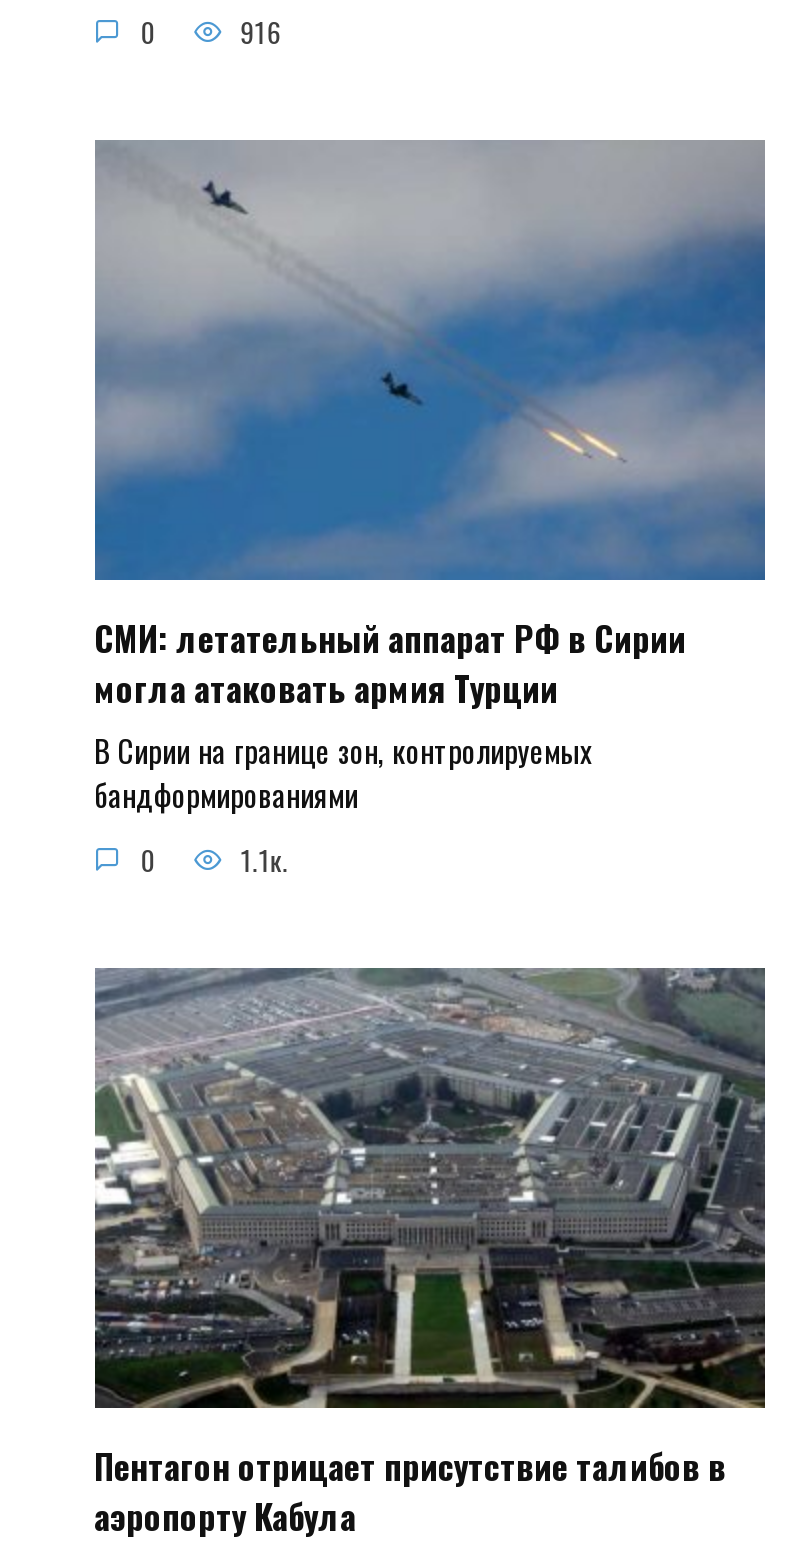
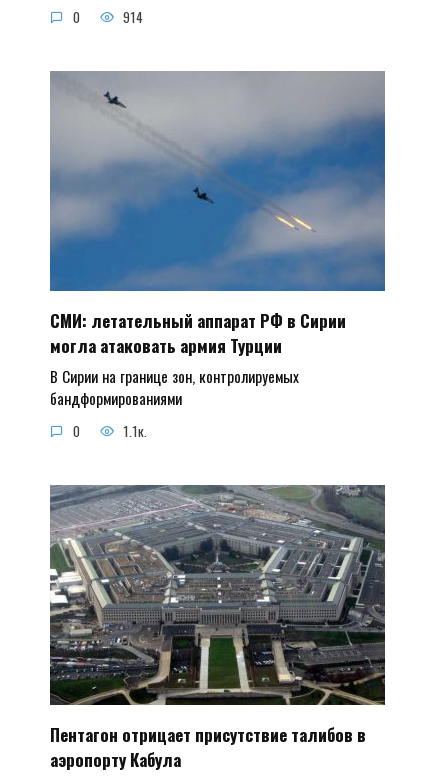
[240,12,280,52] 916 -> [123,7,143,27] 914

